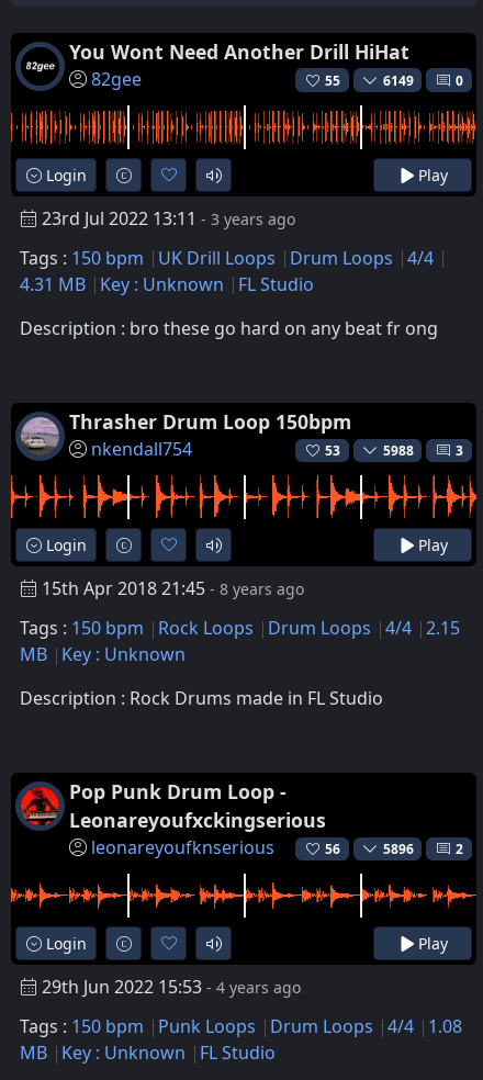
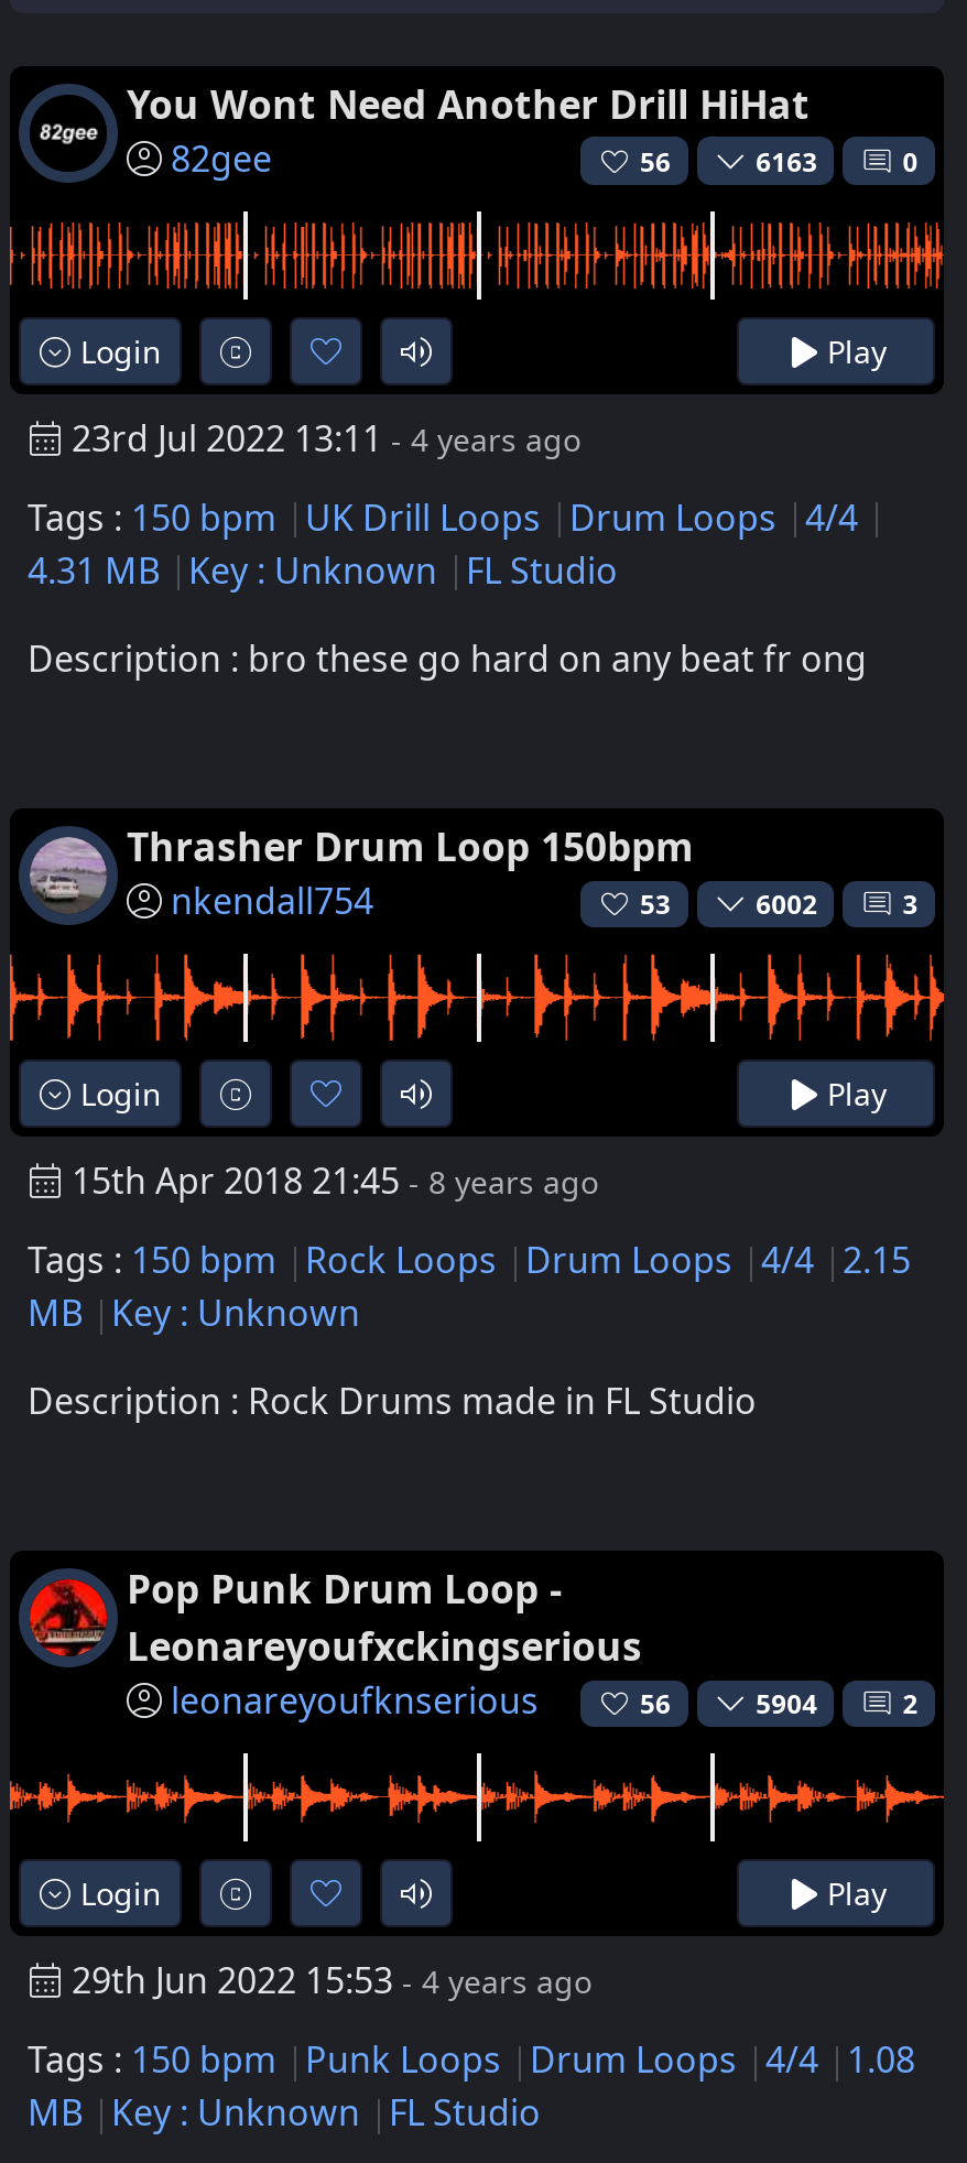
[325,71,340,89] 55 -> [640,142,671,180] 56
[383,71,413,89] 6149 -> [756,142,817,180] 6163
[42,206,295,230] 23rd Jul 2022 13:11 - 3 years ago -> [72,413,580,462] 23rd Jul 2022 13:11 - 4 years ago
[383,441,413,460] 5988 -> [756,885,817,922] 6002
[383,840,413,858] 5896 -> [756,1685,817,1722] 5904

